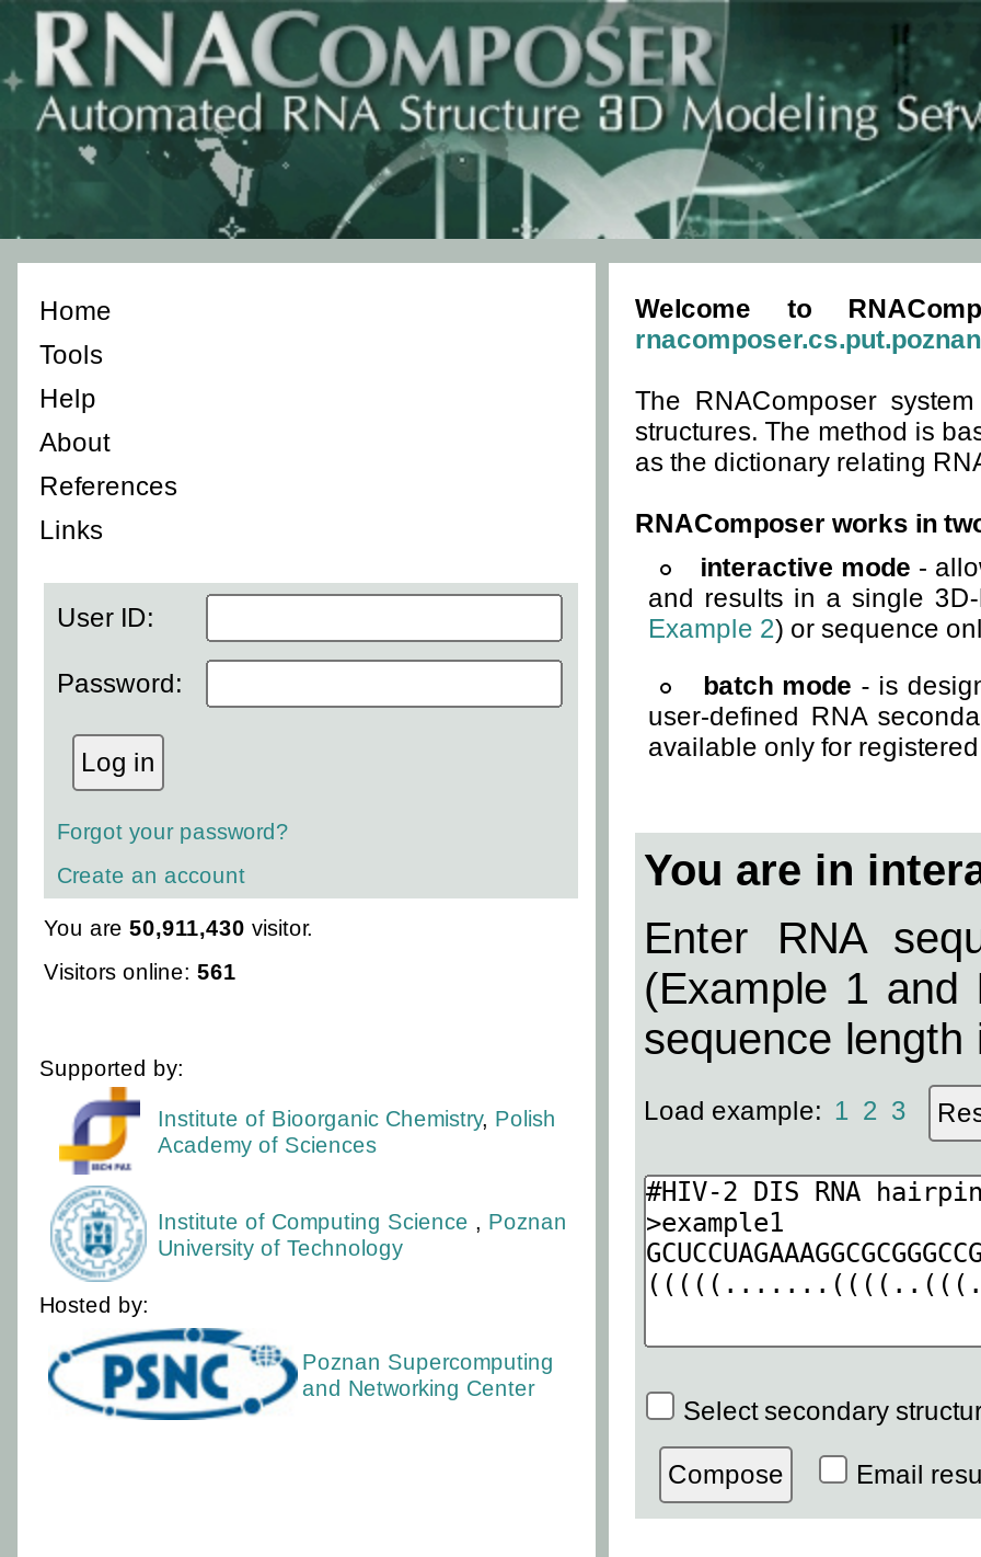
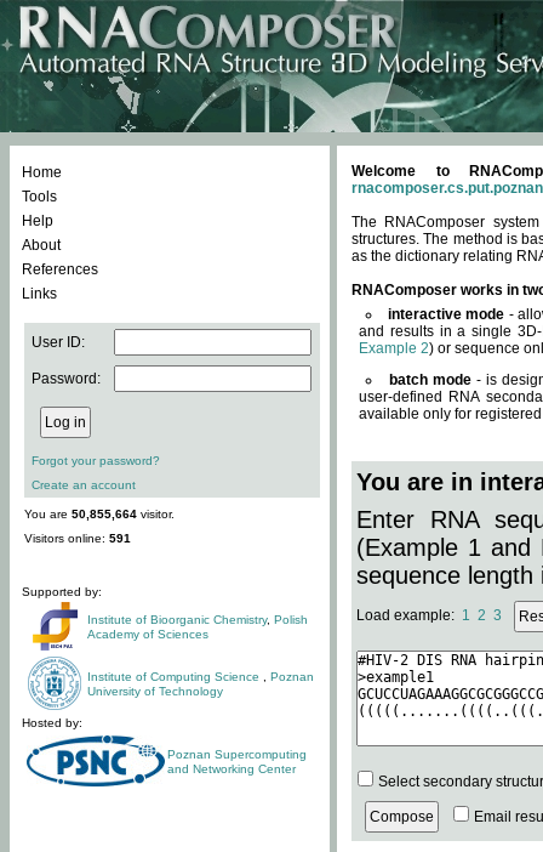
[44,916,313,940] You are 50,911,430 visitor. -> [24,507,175,521] You are 50,855,664 visitor.
[44,960,236,984] Visitors online: 561 -> [24,532,131,545] Visitors online: 591

